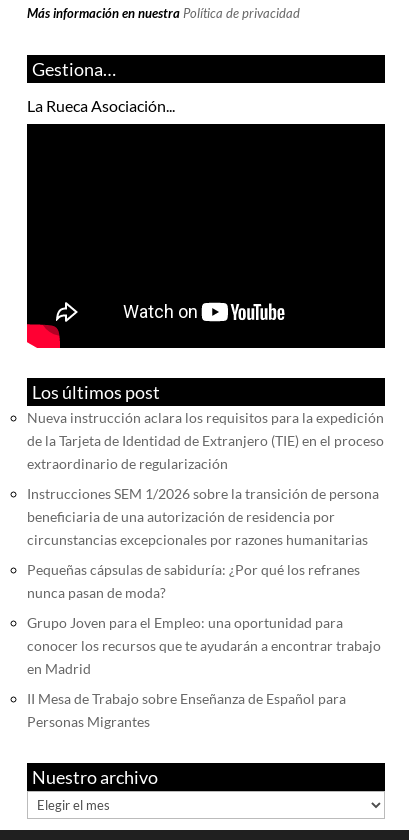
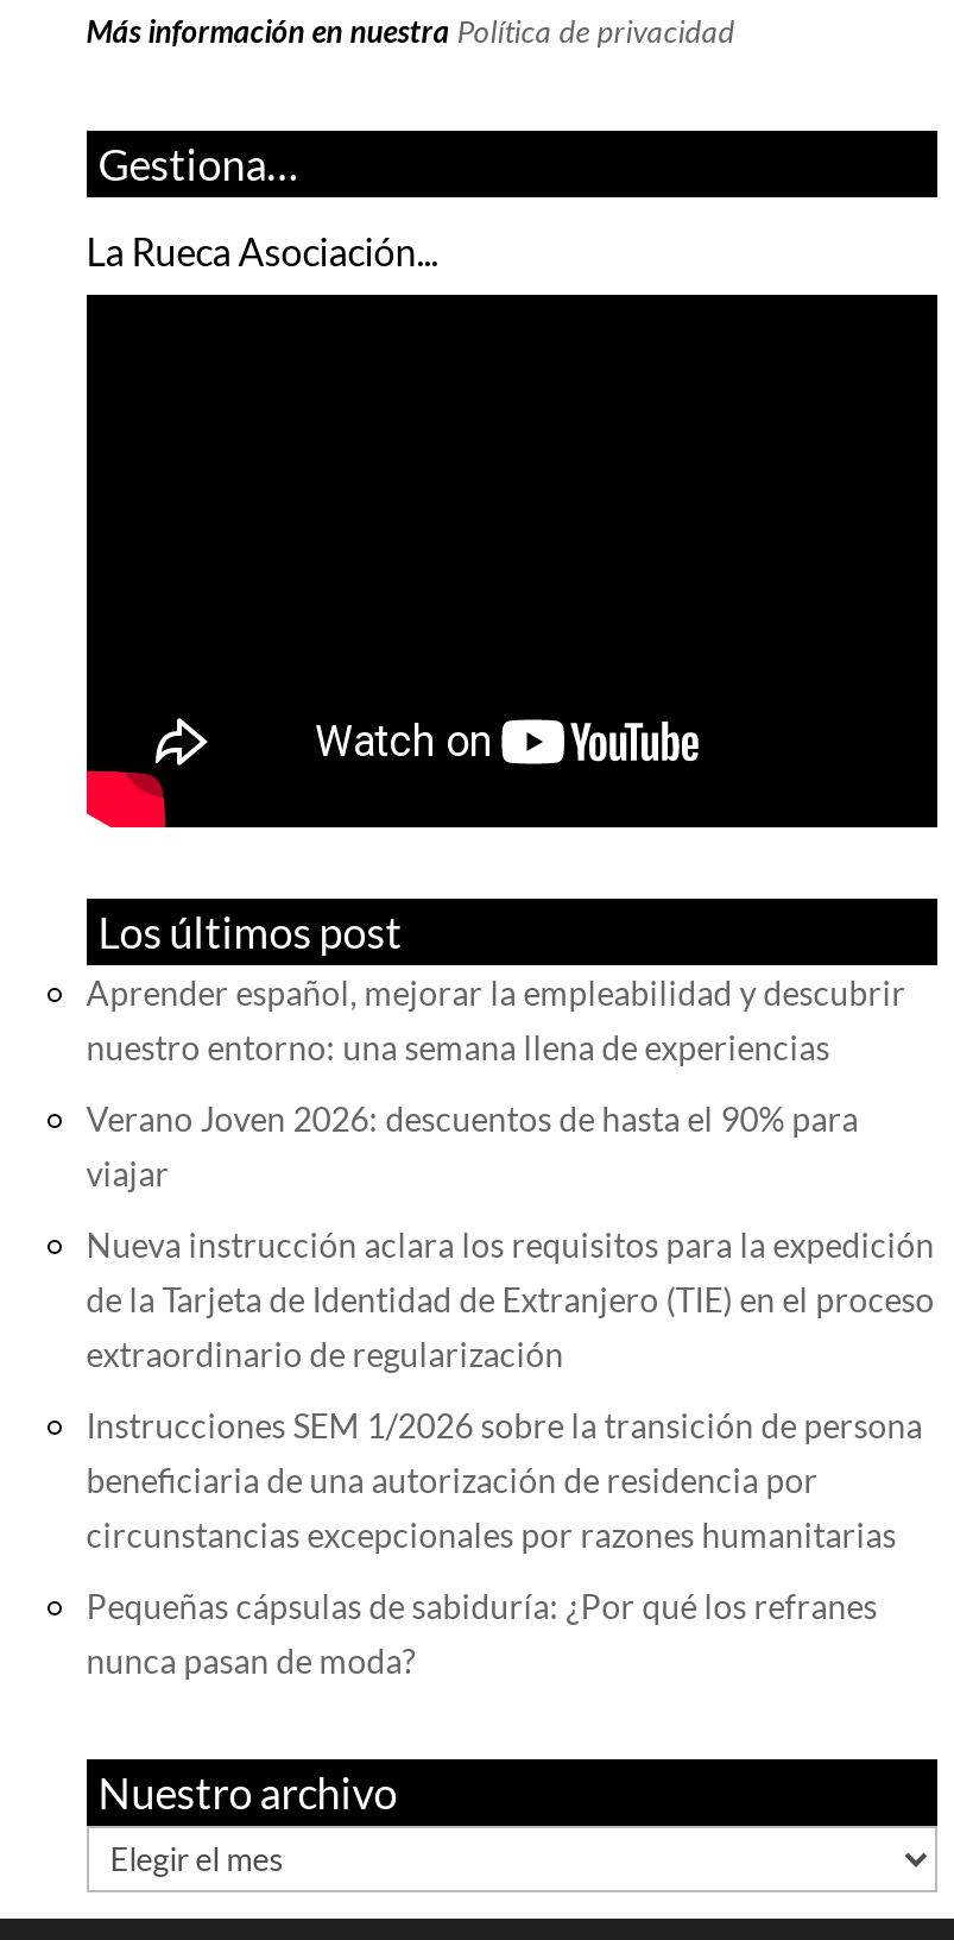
none -> [86,972,906,1193] Aprender español, mejorar la empleabilidad y descubrir | nuestro entorno: una semana llena de experiencias | Verano Joven 2026: descuentos de hasta el 90% para | viajar
moved [27,409,384,601] -> [86,1224,935,1681]: Nueva instrucción aclara los requisitos para la expedición | de la Tarjeta de Identidad de Extranjero (TIE) en el proceso | extraordinario de regularización | Instrucciones SEM 1/2026 sobre la transición de persona | beneficiaria de una autorización de residencia por | circunstancias excepcionales por razones humanitarias | Pequeñas cápsulas de sabiduría: ¿Por qué los refranes | nunca pasan de moda?
[27,614,381,730] Grupo Joven para el Empleo: una oportunidad para | conocer los recursos que te ayudarán a encontrar trabajo | en Madrid | II Mesa de Trabajo sobre Enseñanza de Español para | Personas Migrantes -> none

